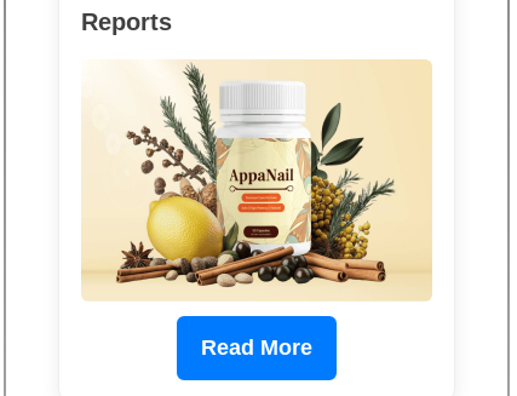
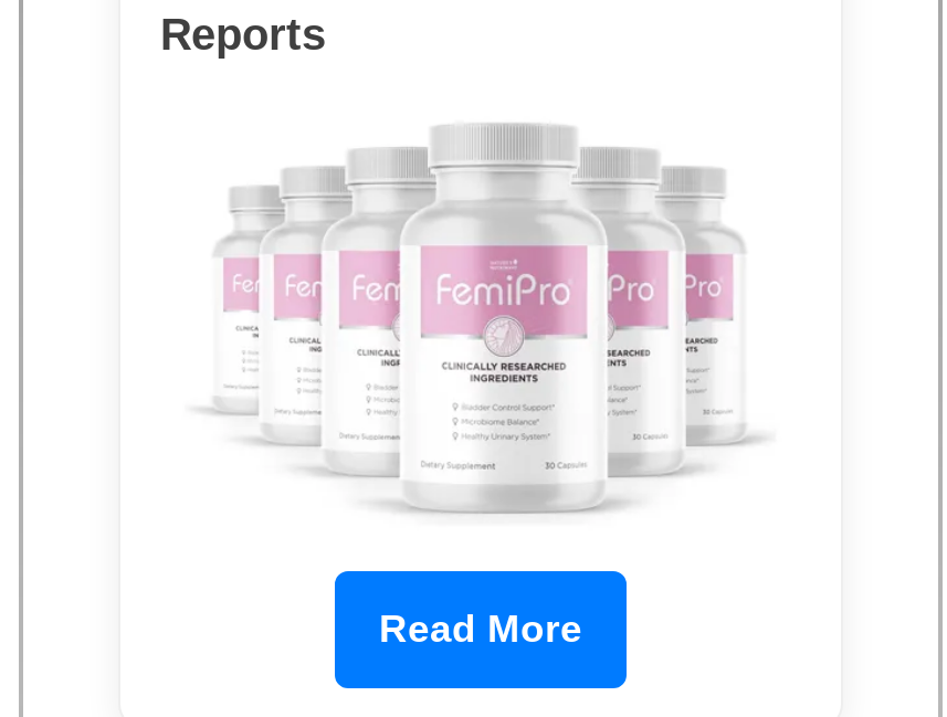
[81,59,432,302] [image] -> [162,105,799,542] [image]

